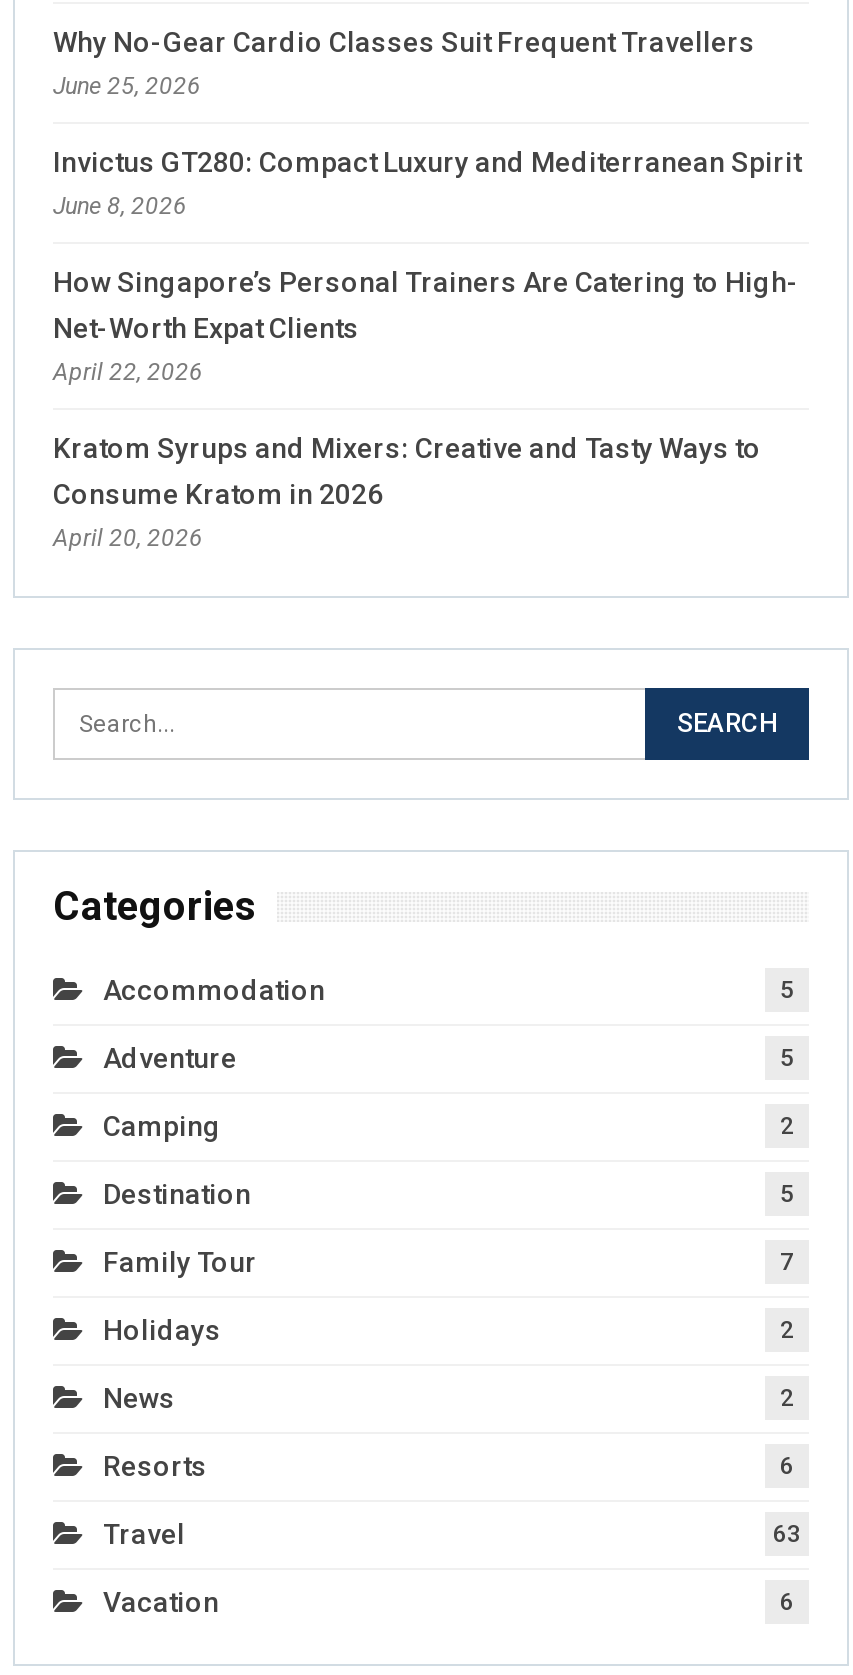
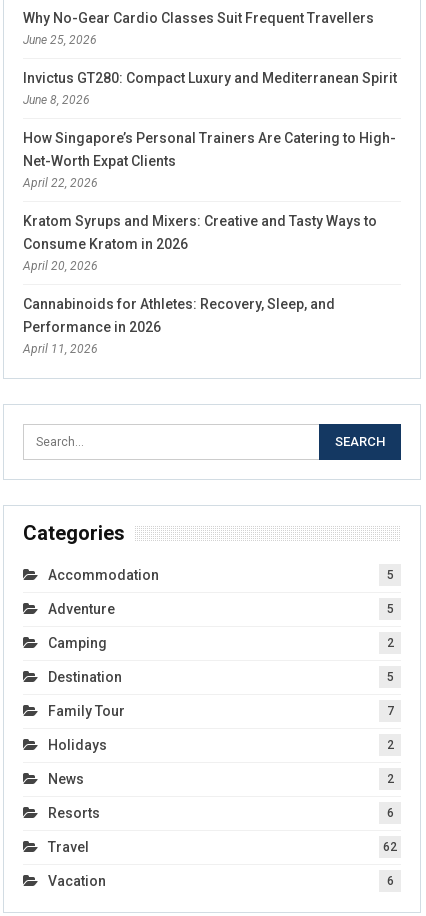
none -> [23,296,335,356] Cannabinoids for Athletes: Recovery, Sleep, and | Performance in 2026 | April 11, 2026
[773,1520,801,1548] 63 -> [383,840,397,854] 62

